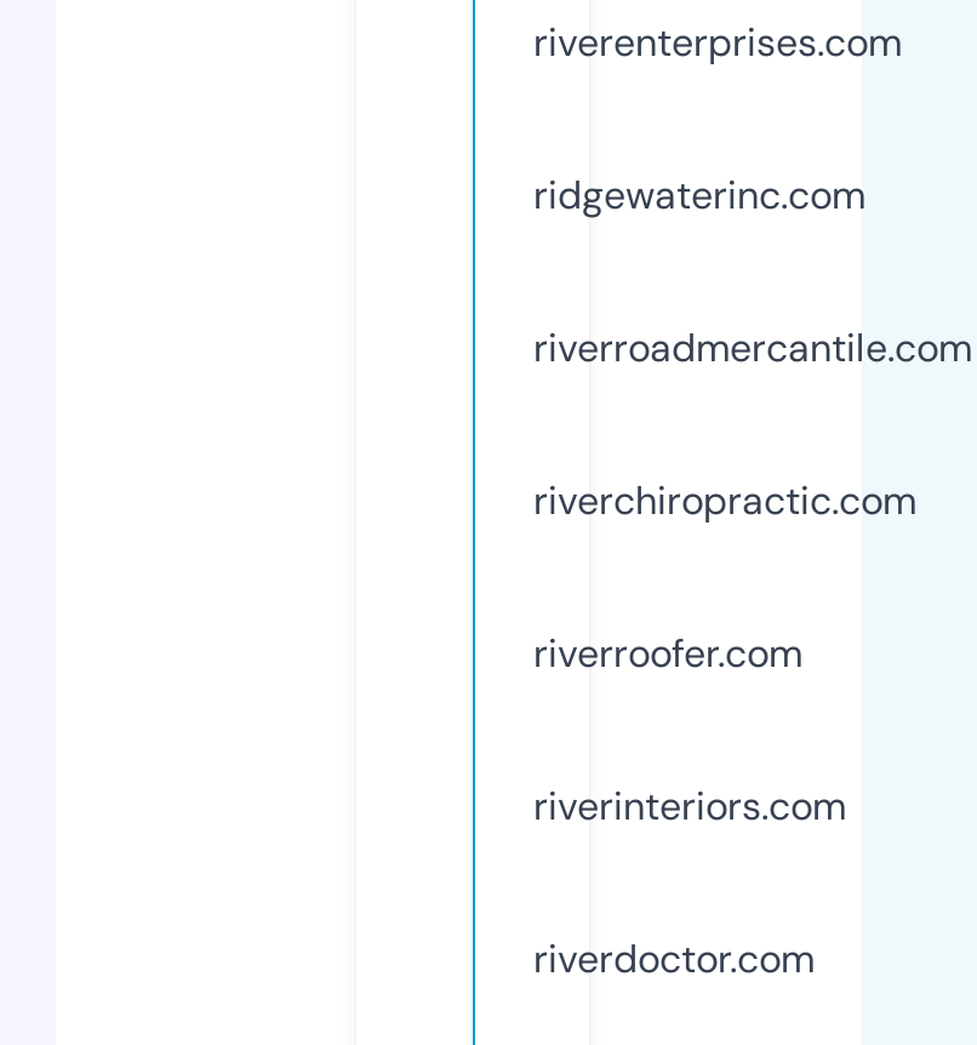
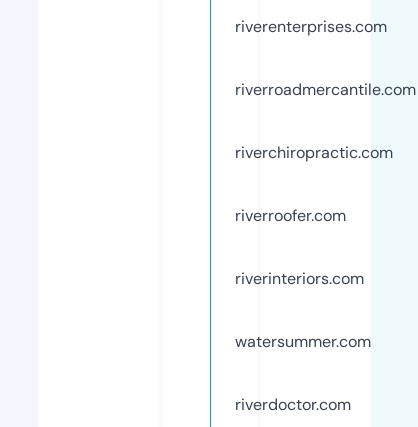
[533,169,865,220] ridgewaterinc.com -> none
moved [533,322,972,831] -> [235,79,416,289]: riverroadmercantile.com | riverchiropractic.com | riverroofer.com | riverinteriors.com
none -> [235,331,371,352] watersummer.com

